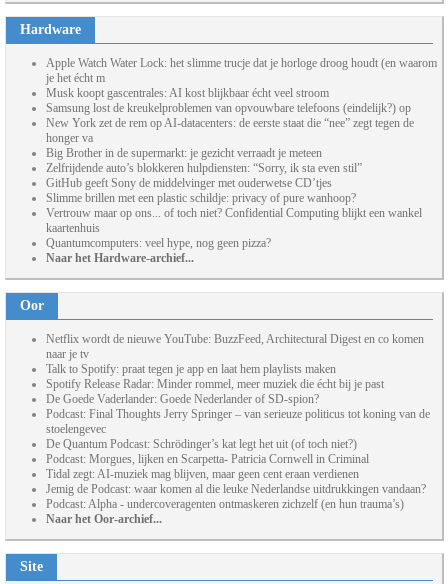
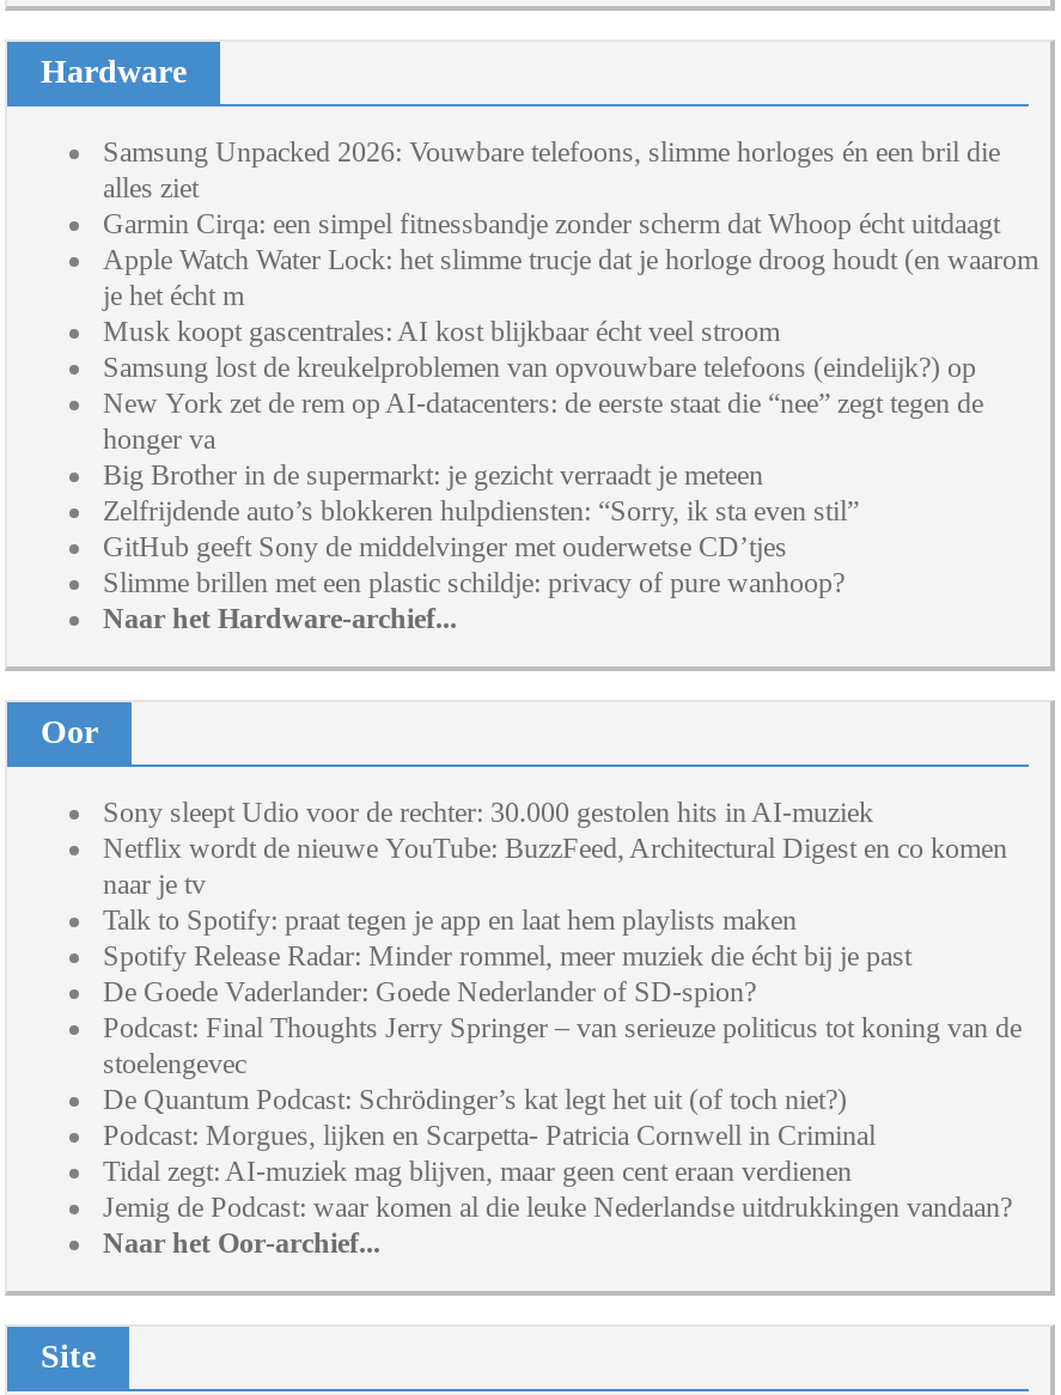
none -> [103,136,1000,241] Samsung Unpacked 2026: Vouwbare telefoons, slimme horloges én een bril die | alles ziet | Garmin Cirqa: een simpel fitnessbandje zonder scherm dat Whoop écht uitdaagt
moved [46,56,437,205] -> [103,243,1038,600]: Apple Watch Water Lock: het slimme trucje dat je horloge droog houdt (en waarom | je het écht m | Musk koopt gascentrales: AI kost blijkbaar écht veel stroom | ... | GitHub geeft Sony de middelvinger met ouderwetse CD’tjes | Slimme brillen met een plastic schildje: privacy of pure wanhoop?
[46,206,422,250] Vertrouw maar op ons... of toch niet? Confidential Computing blijkt een wankel | kaartenhuis | Quantumcomputers: veel hype, nog geen pizza? -> none
none -> [103,796,873,830] Sony sleept Udio voor de rechter: 30.000 gestolen hits in AI-muziek
[46,497,404,511] Podcast: Alpha - undercoveragenten ontmaskeren zichzelf (en hun trauma’s) -> none

